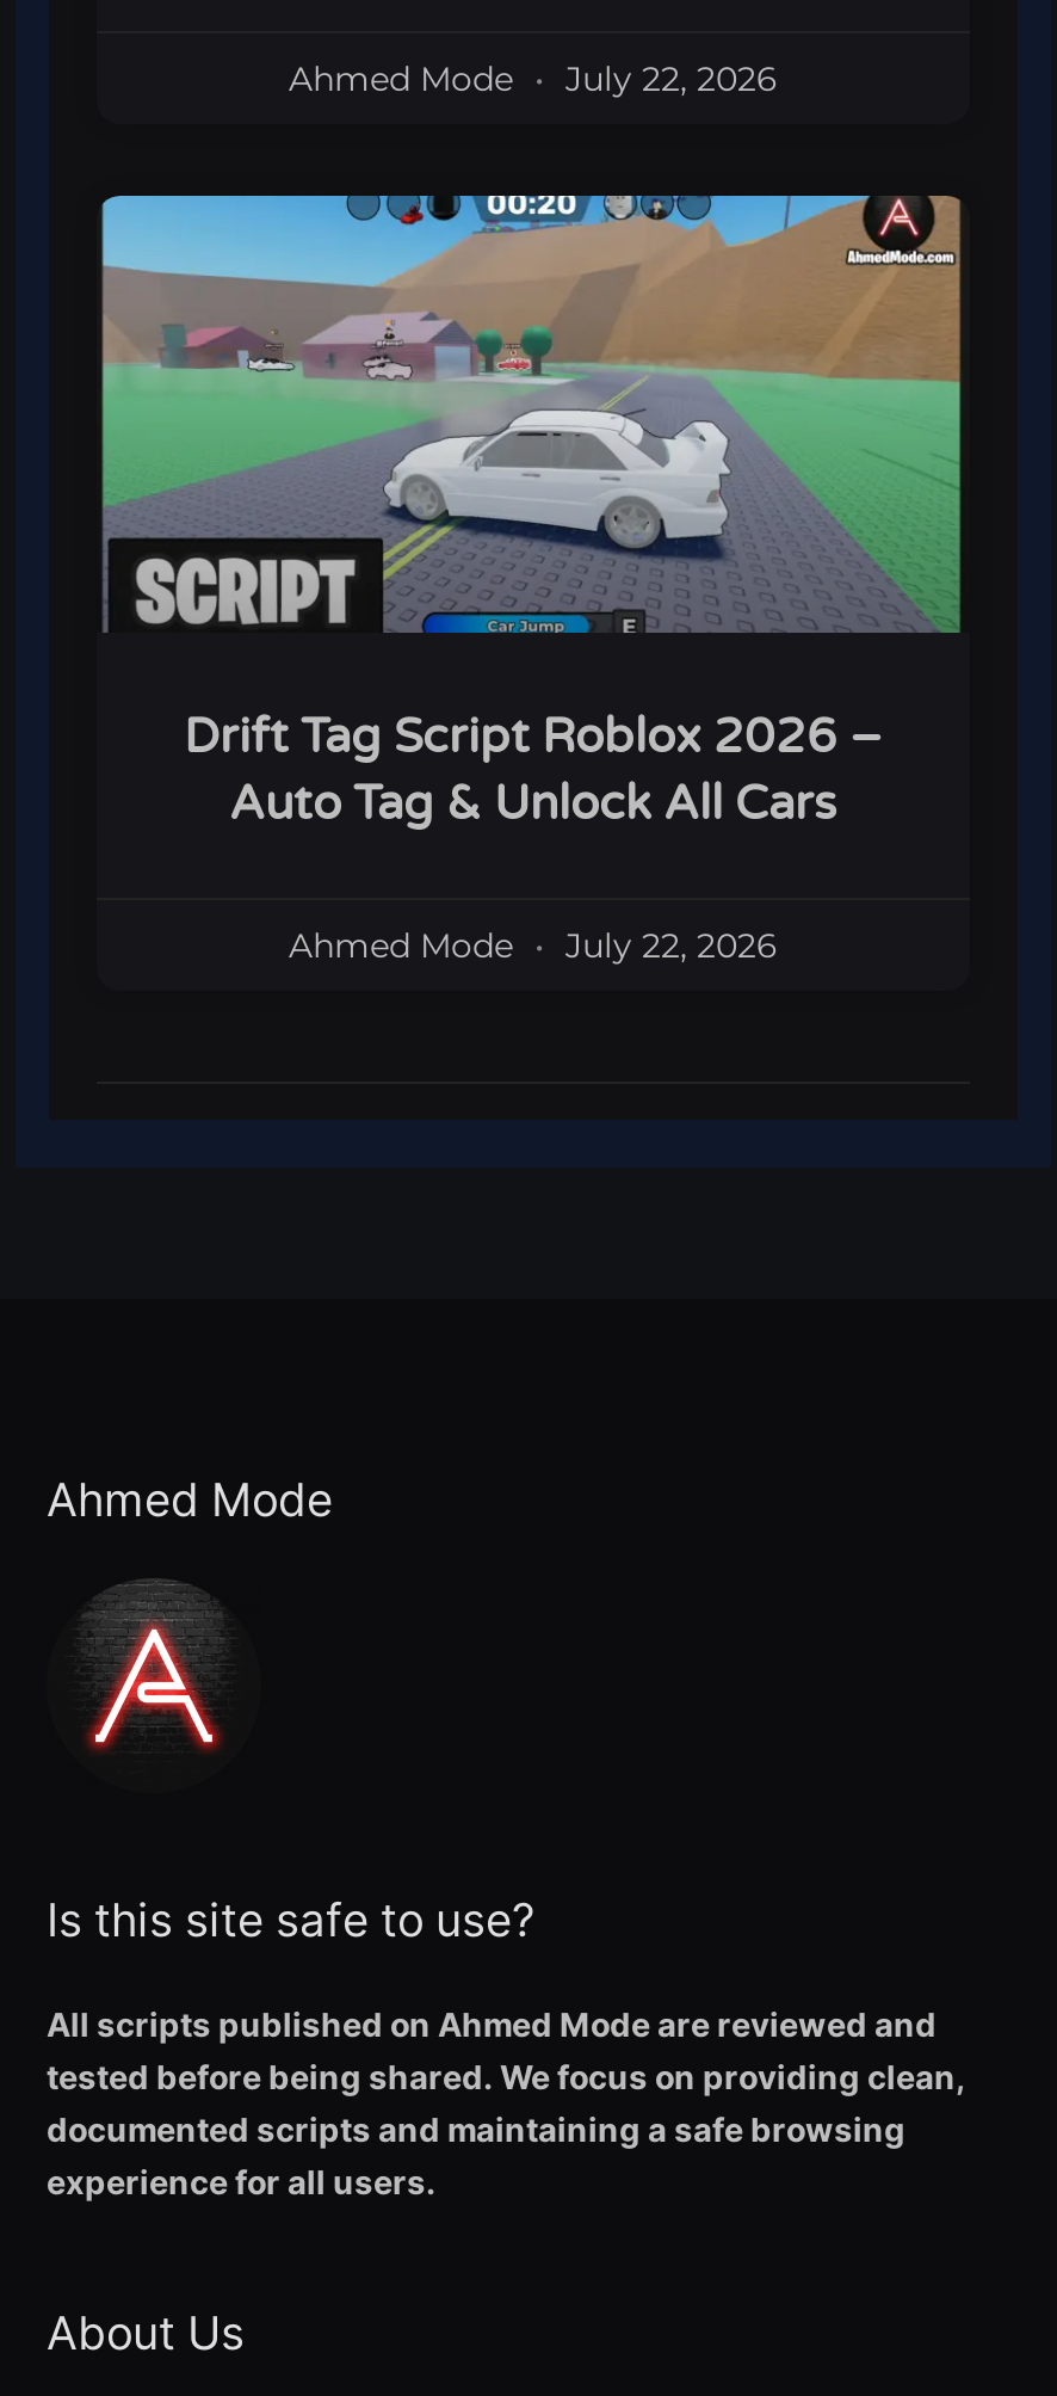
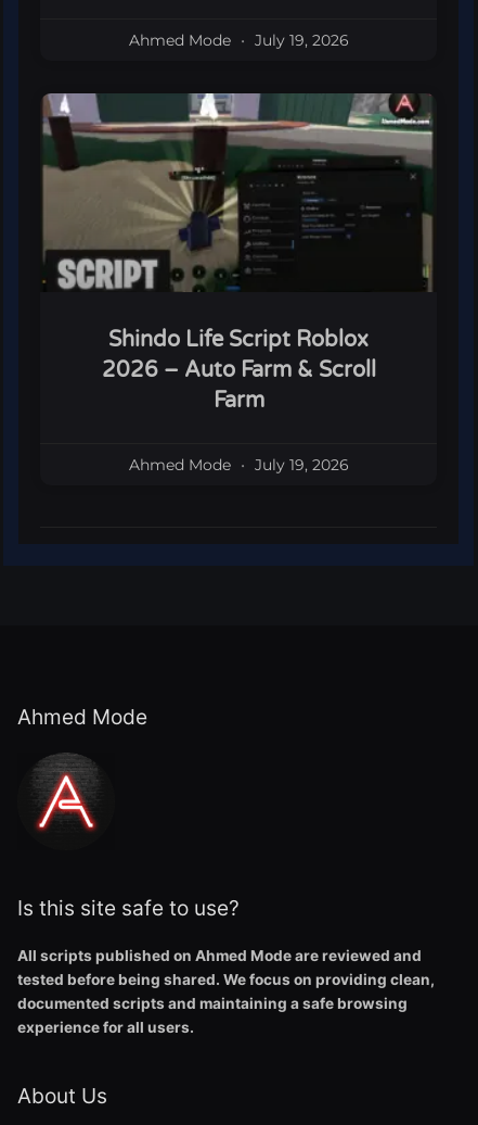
[289,57,778,100] Ahmed Mode July 22, 2026 -> [128,30,348,50] Ahmed Mode July 19, 2026
[99,193,963,833] [image] | Drift Tag Script Roblox 2026 – | Auto Tag & Unlock All Cars -> [41,92,434,414] [image] | Shindo Life Script Roblox | 2026 – Auto Farm & Scroll | Farm
[289,924,778,967] Ahmed Mode July 22, 2026 -> [128,455,348,474] Ahmed Mode July 19, 2026

